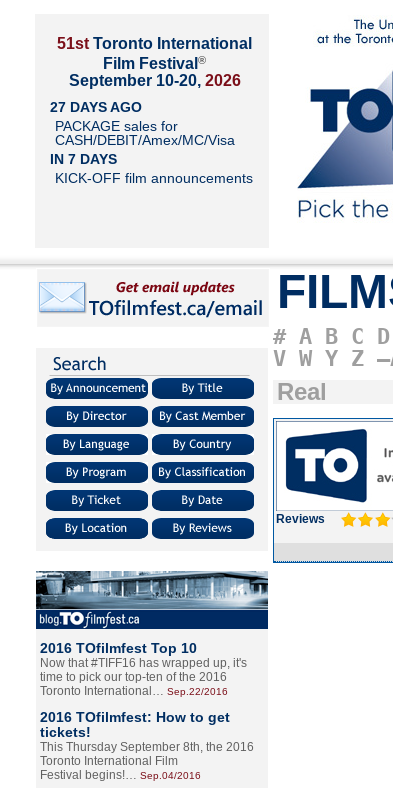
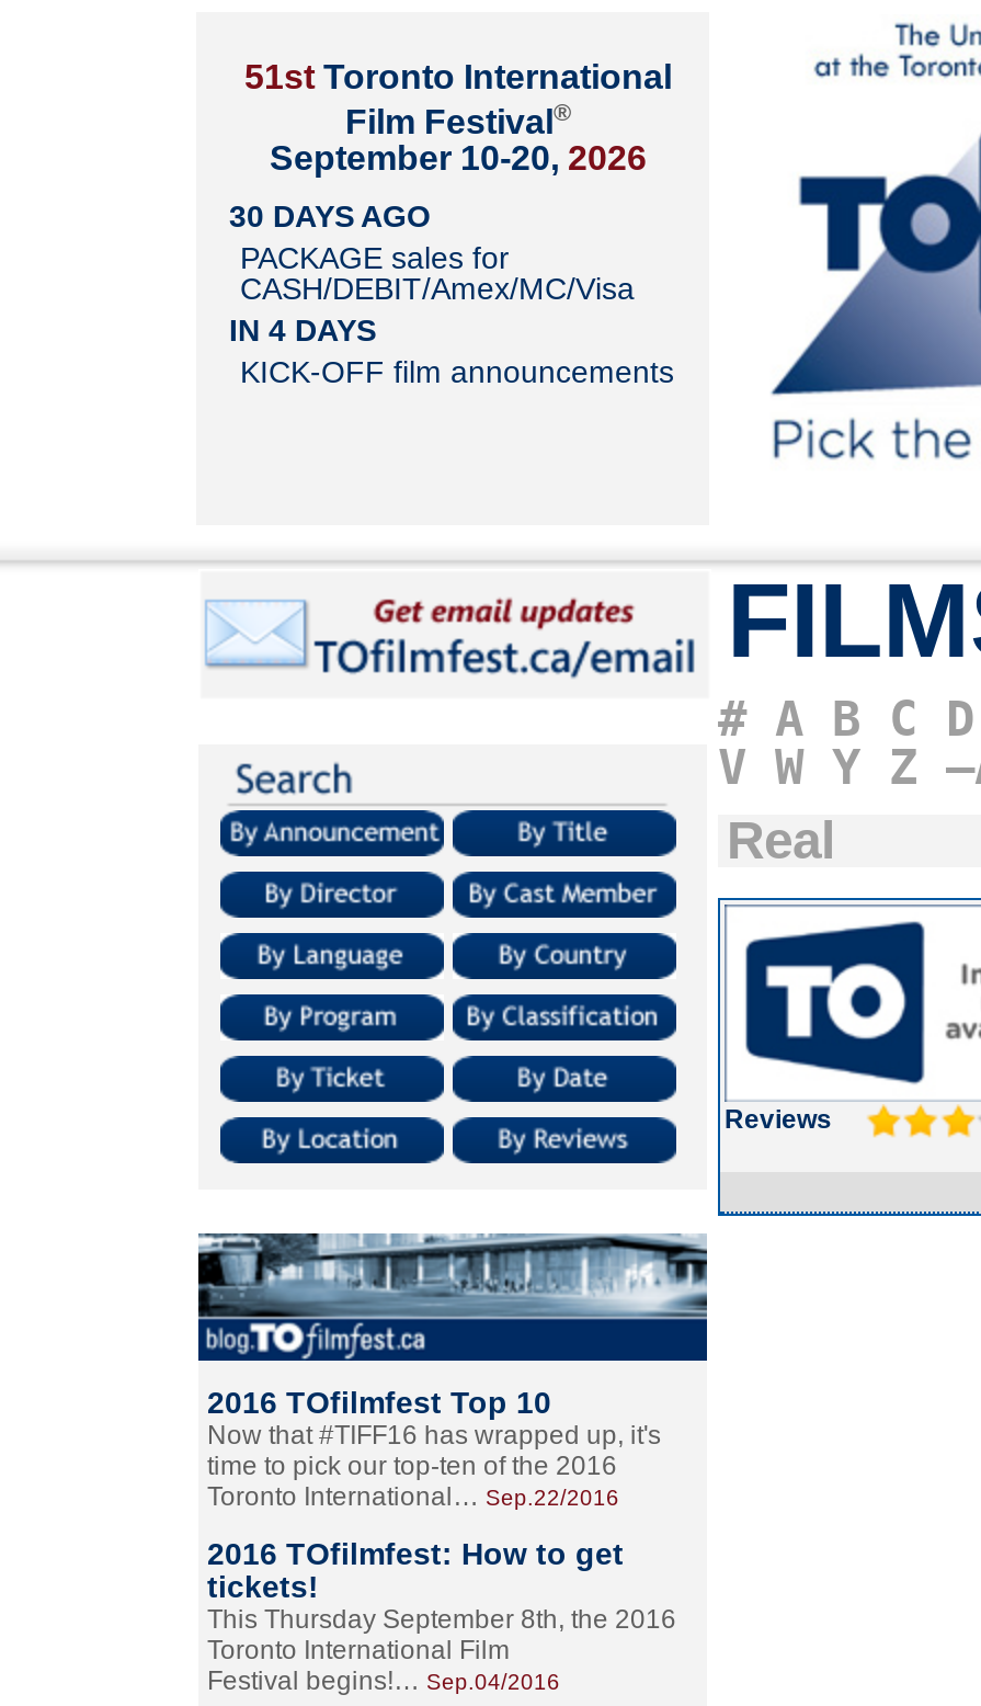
[50,99,142,115] 27 DAYS AGO -> [229,198,431,233] 30 DAYS AGO
[50,151,117,167] IN 7 DAYS -> [229,312,376,347] IN 4 DAYS

